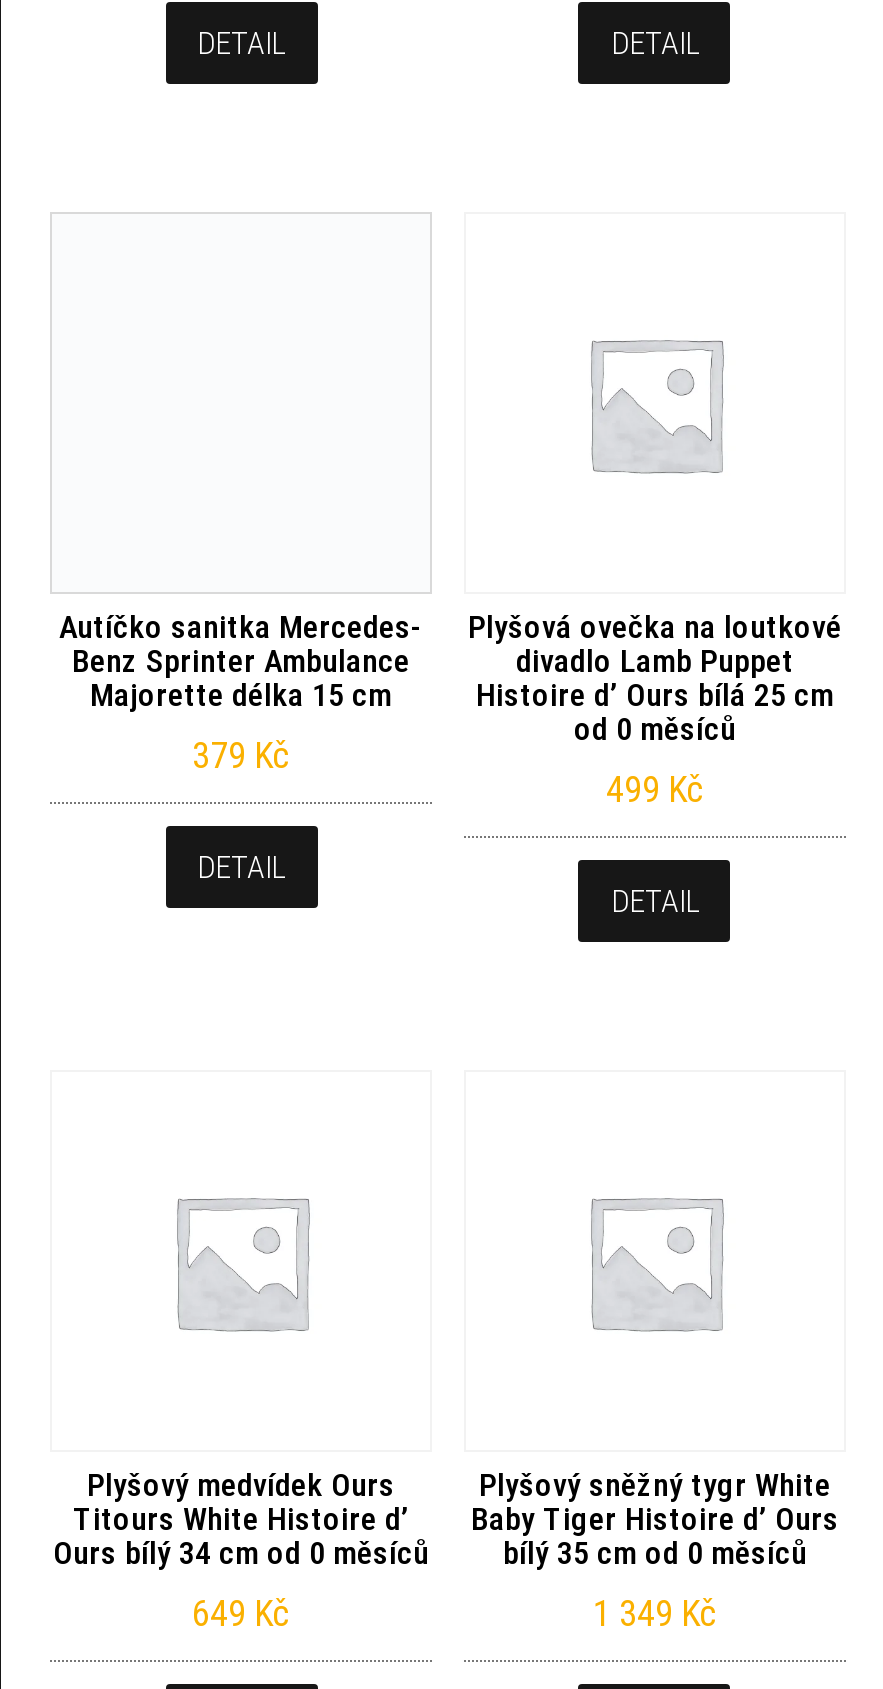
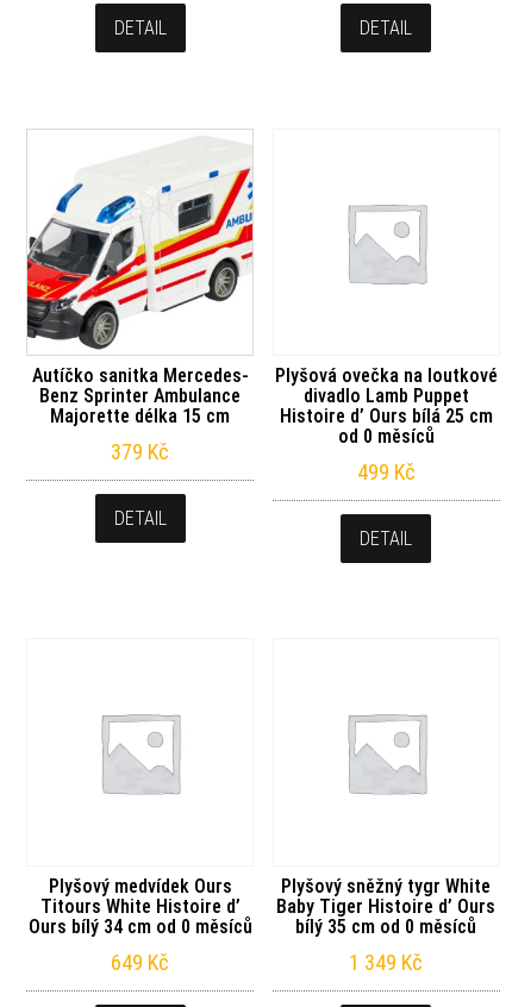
none -> [26,167,254,350] [image]

